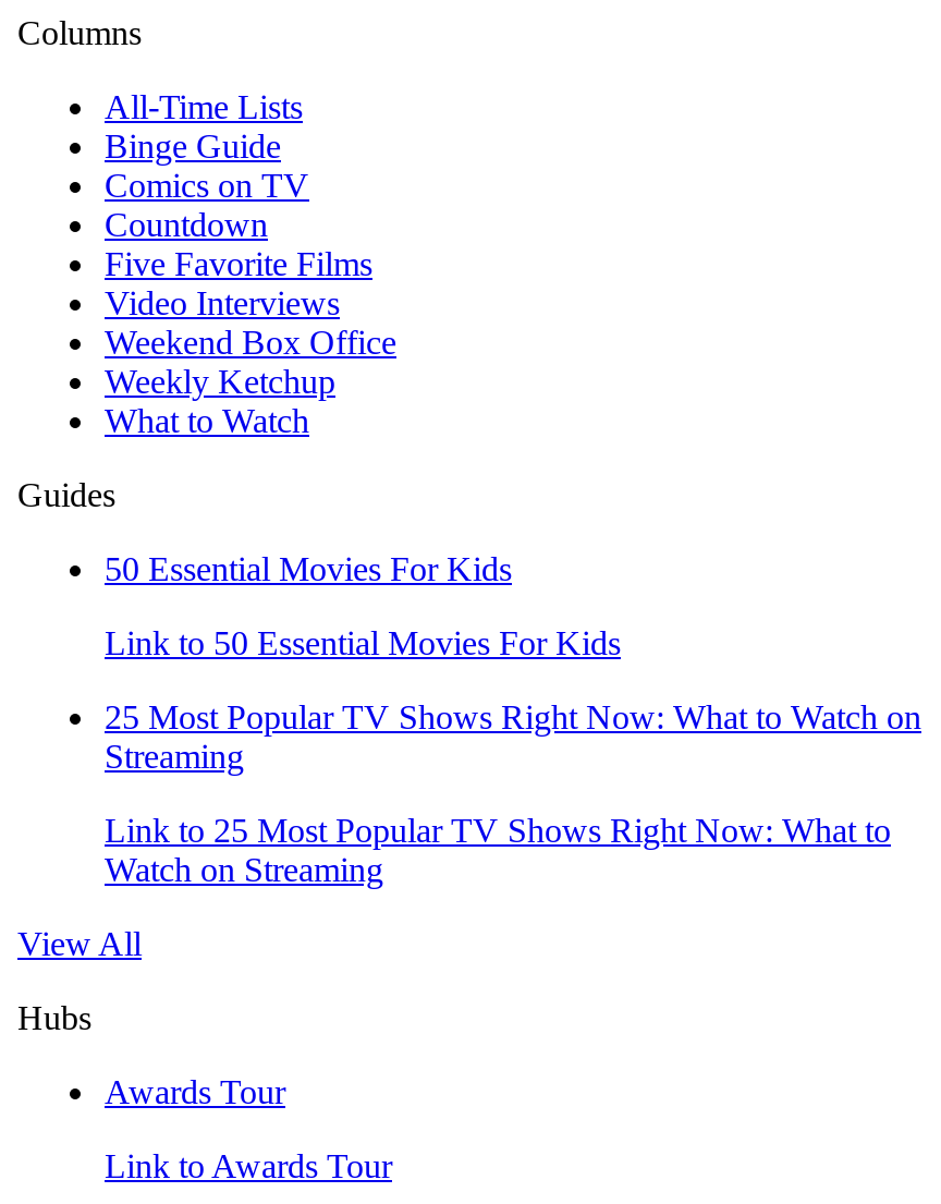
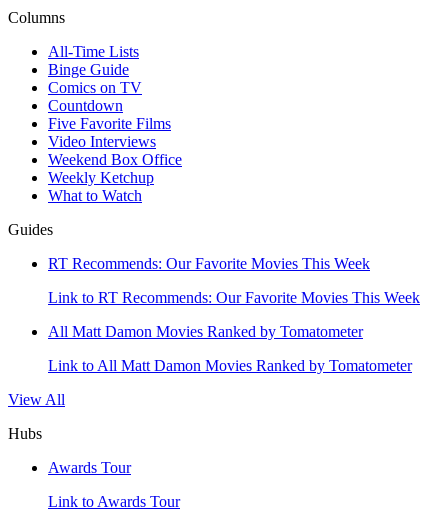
[105,550,512,587] 50 Essential Movies For Kids -> [48,255,370,272] RT Recommends: Our Favorite Movies This Week
[105,624,621,661] Link to 50 Essential Movies For Kids -> [48,289,420,306] Link to RT Recommends: Our Favorite Movies This Week
[105,698,921,775] 25 Most Popular TV Shows Right Now: What to Watch on | Streaming -> [48,323,363,340] All Matt Damon Movies Ranked by Tomatometer
[105,812,891,888] Link to 25 Most Popular TV Shows Right Now: What to | Watch on Streaming -> [48,357,412,374] Link to All Matt Damon Movies Ranked by Tomatometer

